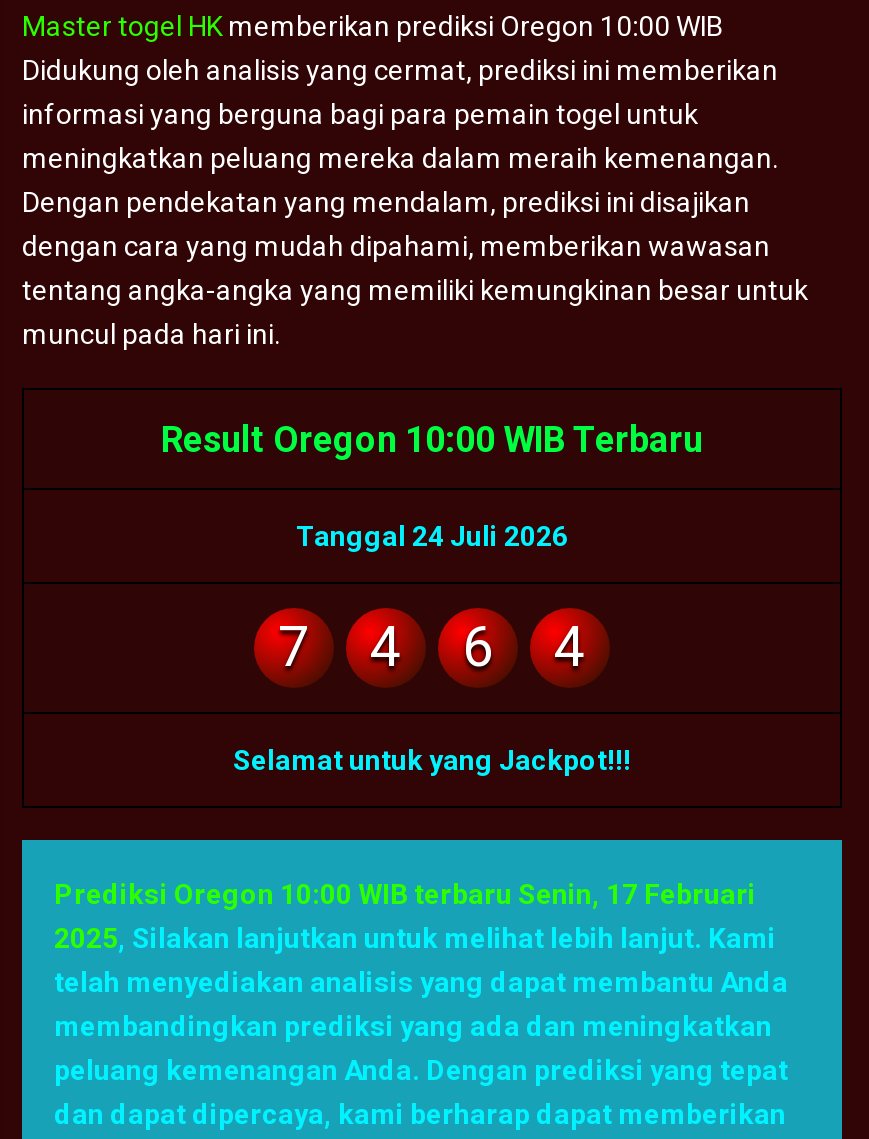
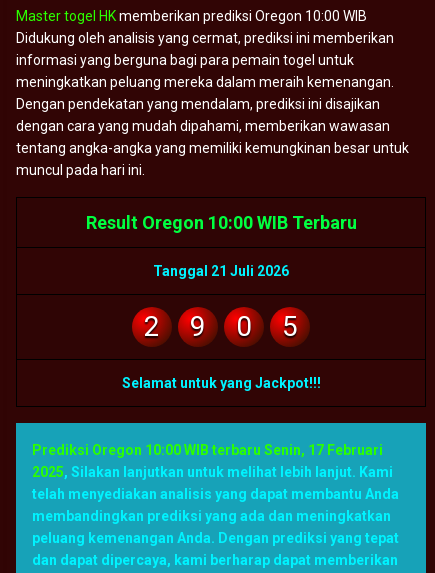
[296,521,568,553] Tanggal 24 Juli 2026 -> [153,263,289,279] Tanggal 21 Juli 2026
[278,615,310,681] 7 -> [144,310,160,343] 2
[370,615,402,681] 4 -> [190,310,206,343] 9
[462,615,494,681] 6 -> [236,310,252,343] 0
[554,615,586,681] 4 -> [282,310,298,343] 5

